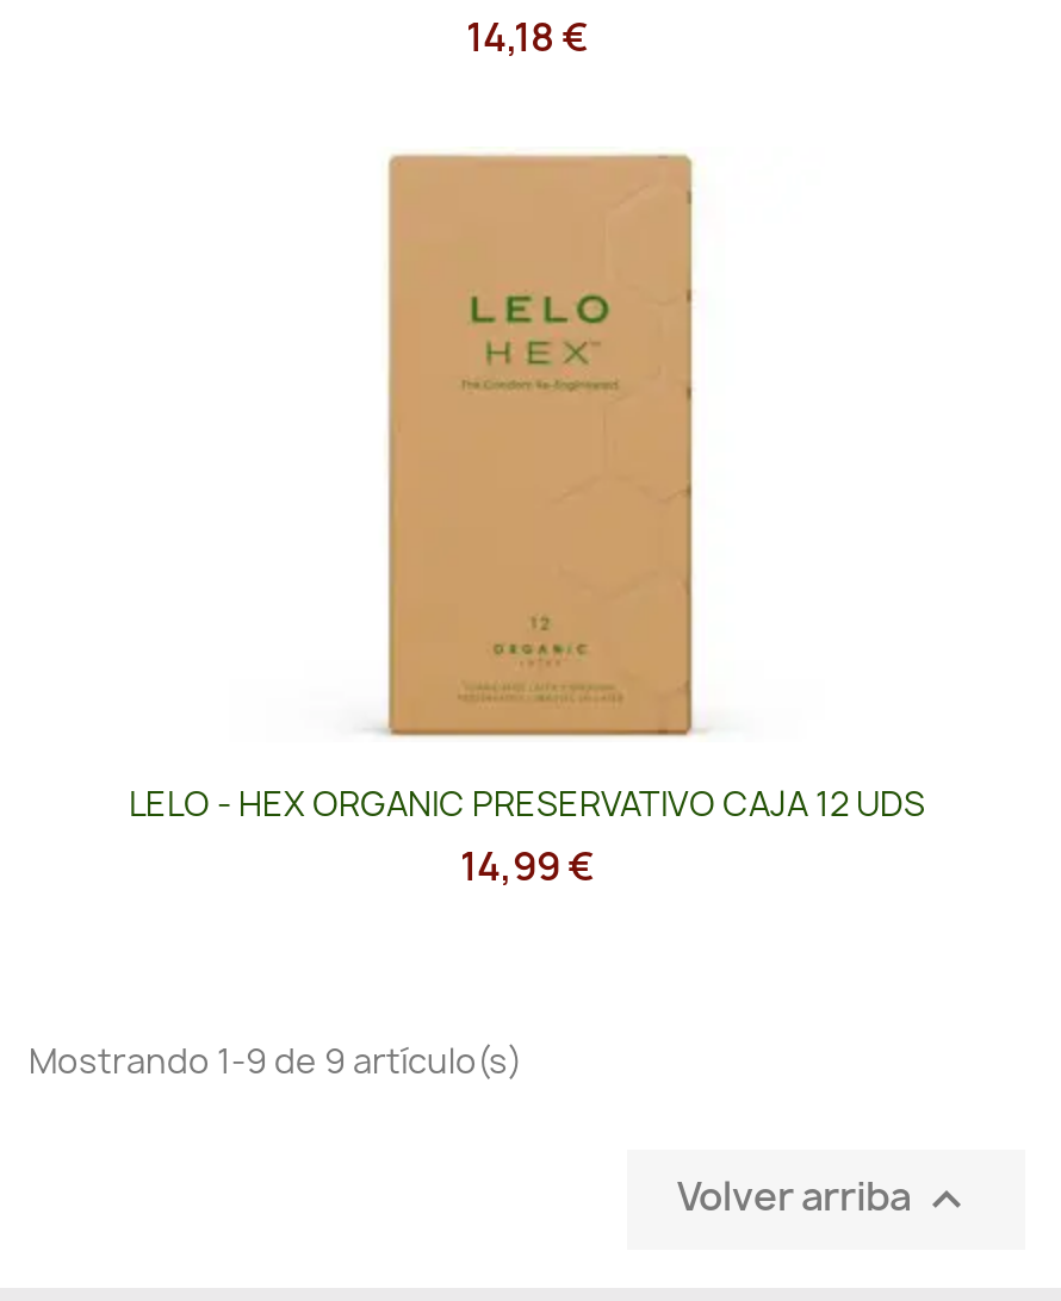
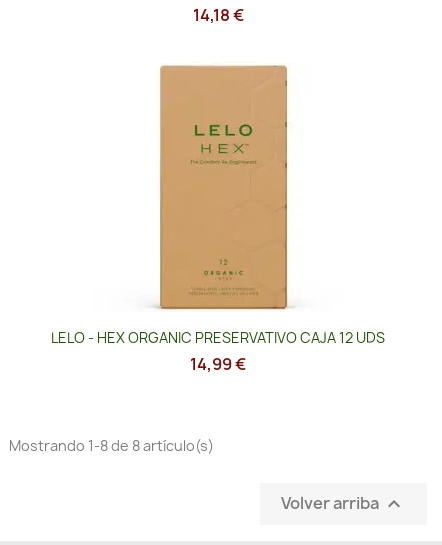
[29,1039,522,1084] Mostrando 1-9 de 9 artículo(s) -> [9,436,214,455] Mostrando 1-8 de 8 artículo(s)

